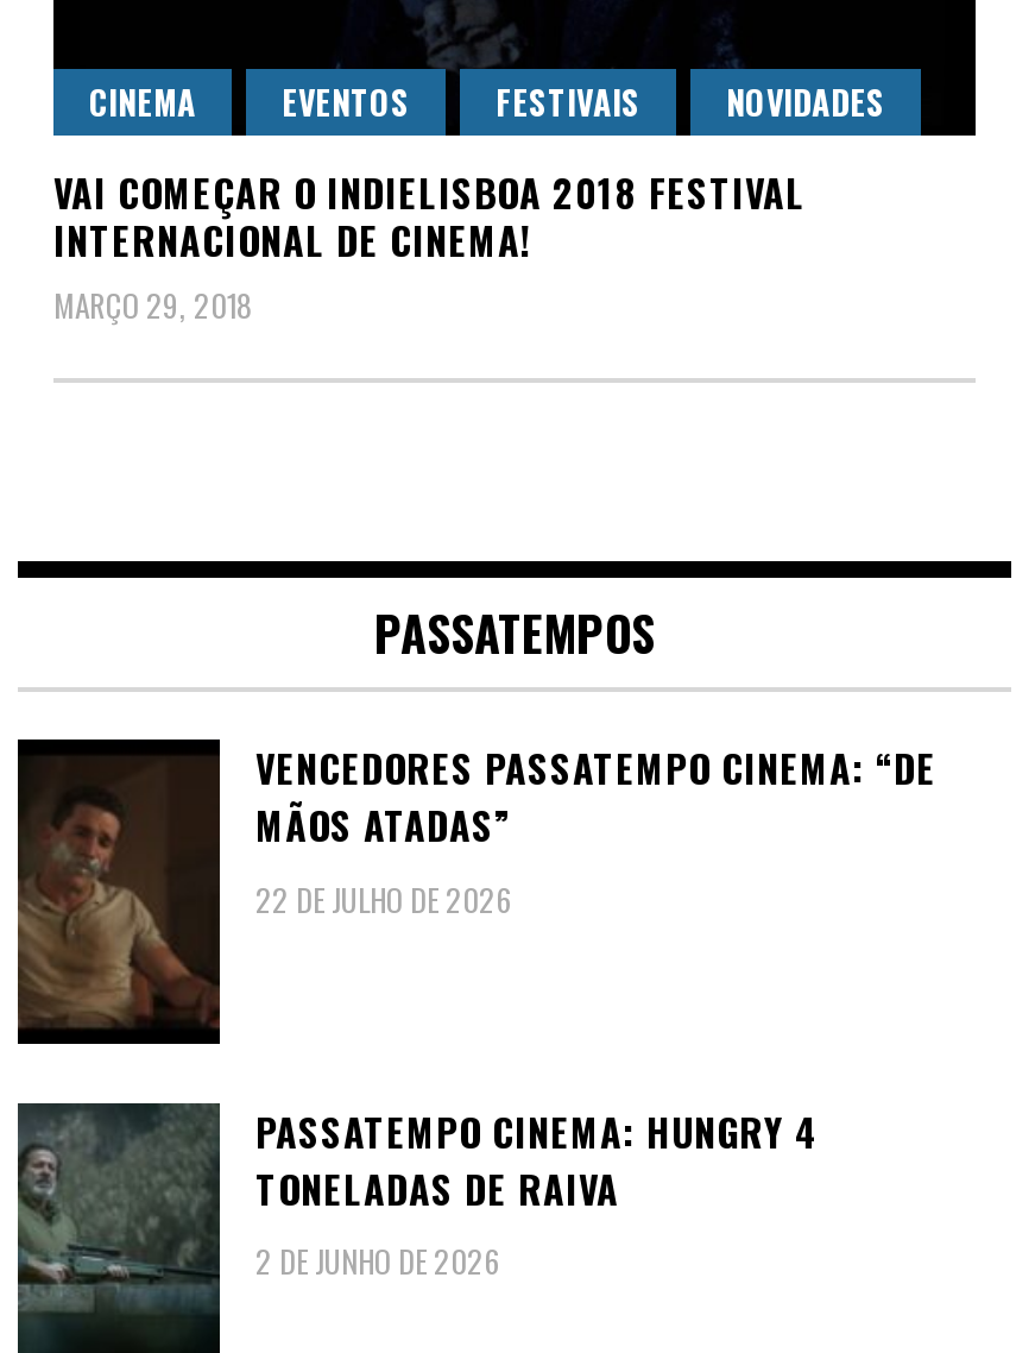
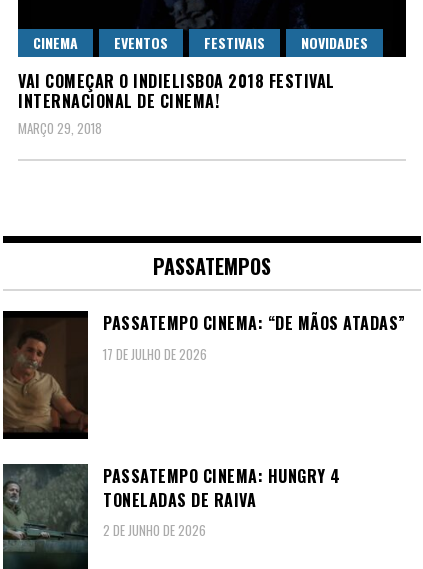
[255,740,936,922] VENCEDORES PASSATEMPO CINEMA: “DE | MÃOS ATADAS” | 22 DE JULHO DE 2026 -> [103,311,405,364] PASSATEMPO CINEMA: “DE MÃOS ATADAS” | 17 DE JULHO DE 2026

